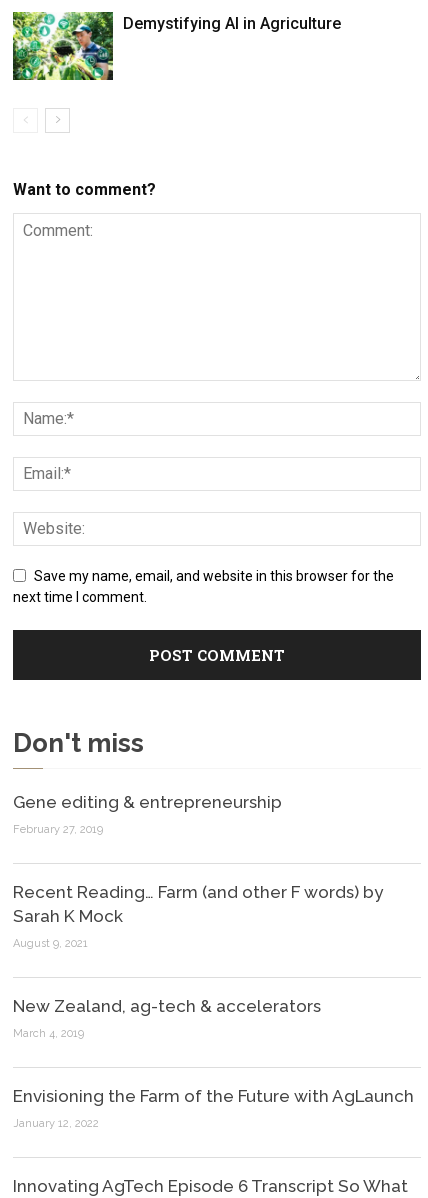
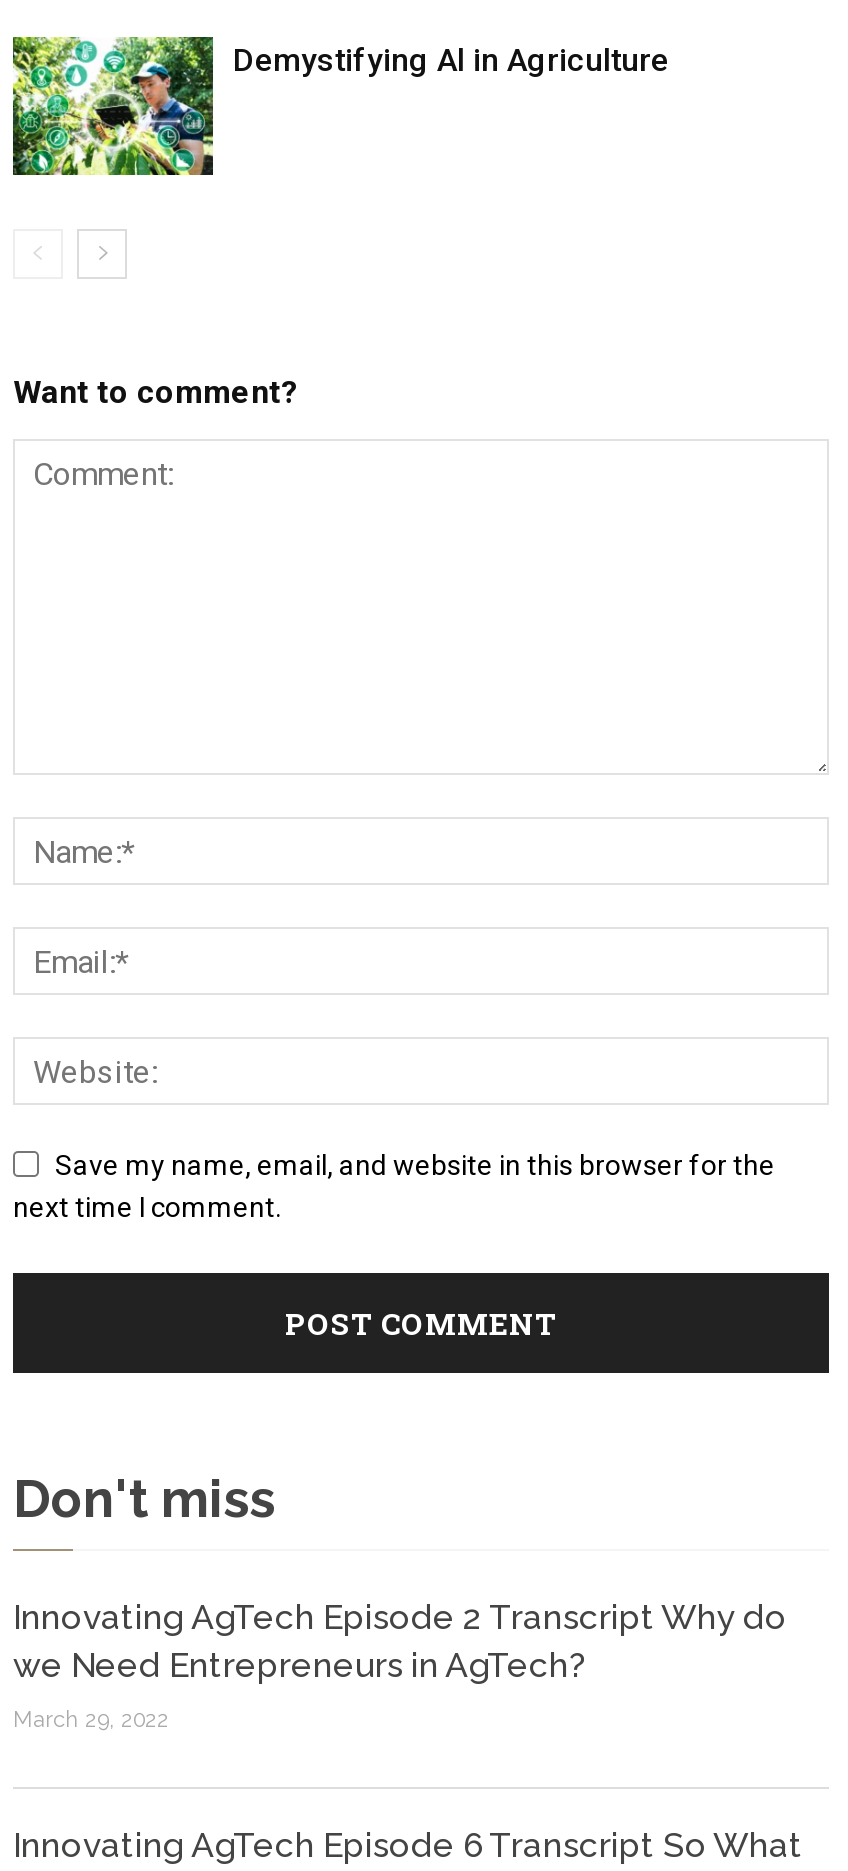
[13,792,414,1130] Gene editing & entrepreneurship | February 27, 2019 | Recent Reading… Farm (and other F words) by | Sarah K Mock | August 9, 2021 | New Zealand, ag-tech & accelerators | March 4, 2019 | Envisioning the Farm of the Future with AgLaunch | January 12, 2022 -> [13,1598,787,1734] Innovating AgTech Episode 2 Transcript Why do | we Need Entrepreneurs in AgTech? | March 29, 2022

